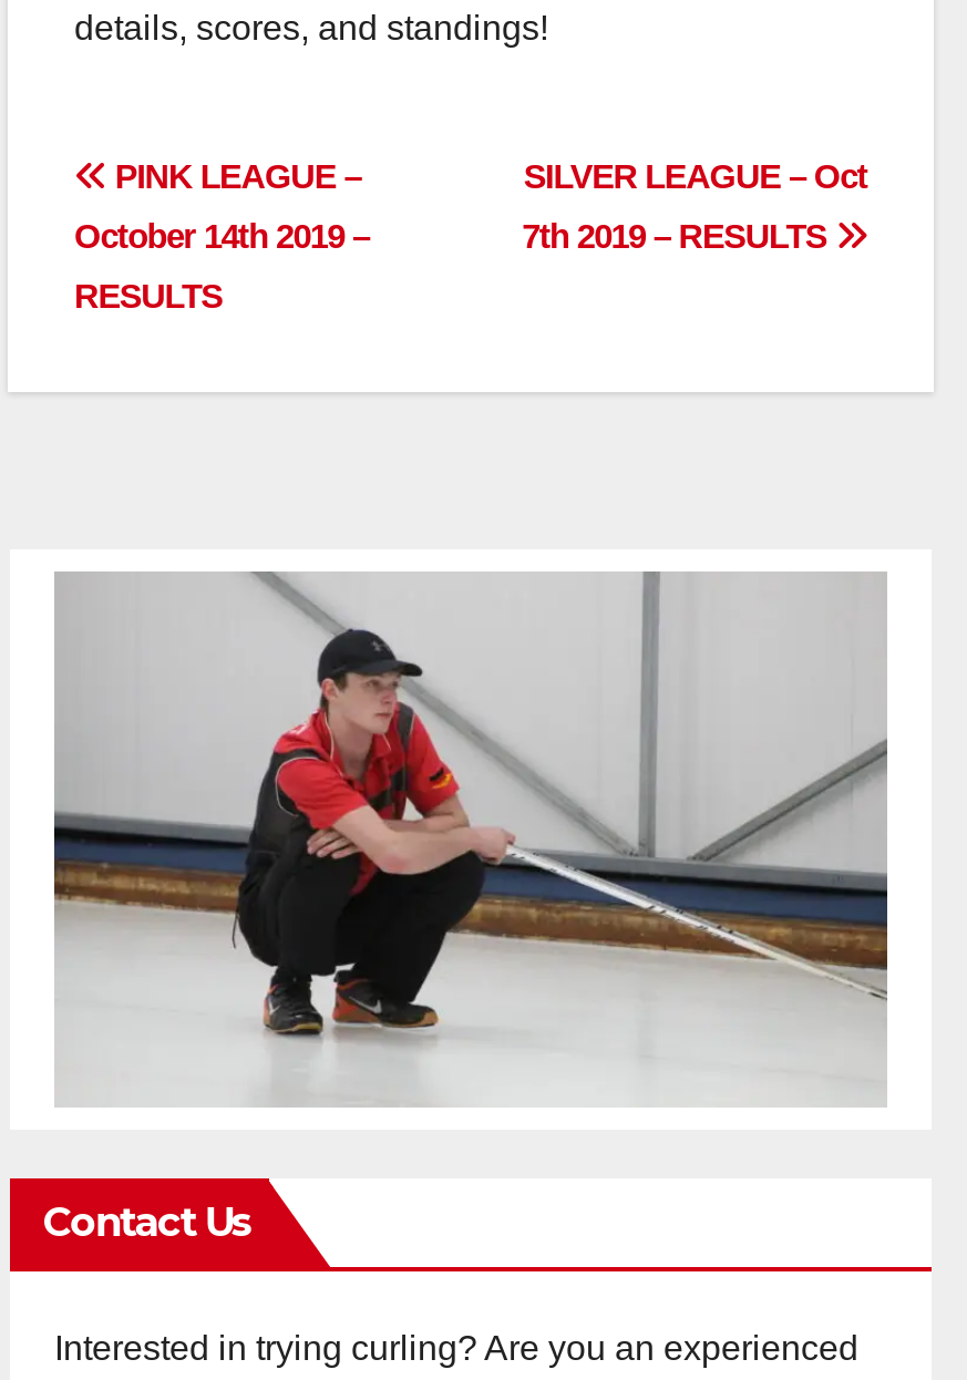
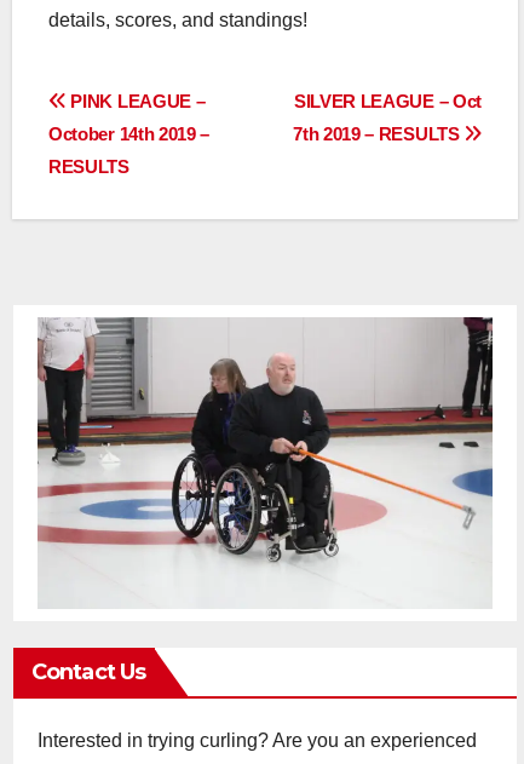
[52,571,889,1105] [image] -> [38,317,494,607] [image]

